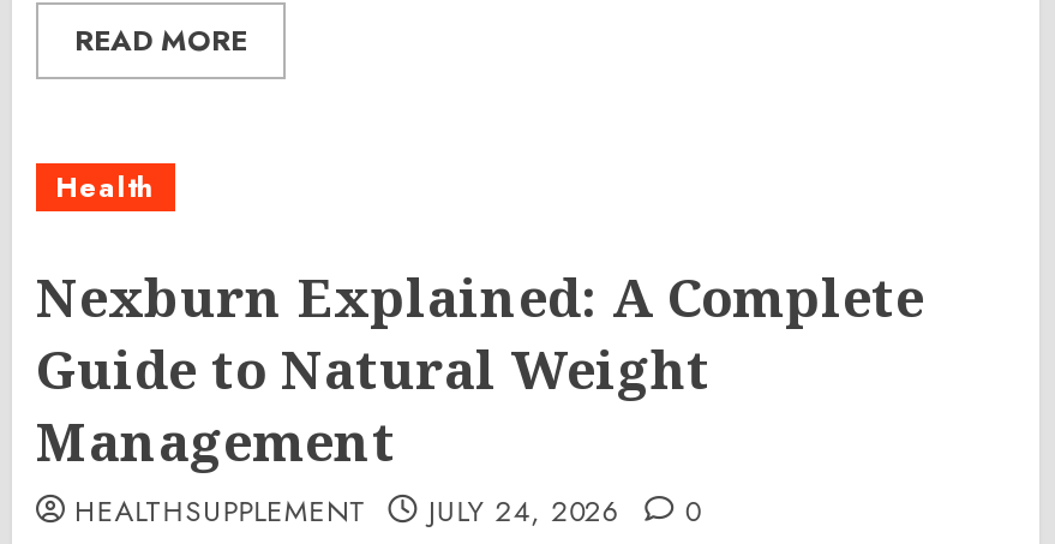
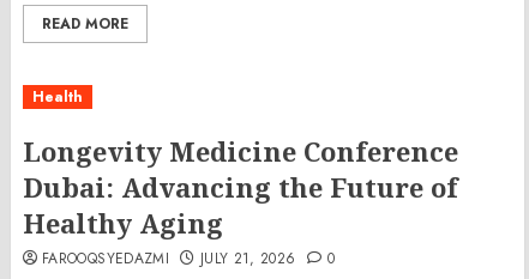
[36,259,924,533] Nexburn Explained: A Complete | Guide to Natural Weight | Management | HEALTHSUPPLEMENT | JULY 24, 2026 -> [23,133,458,269] Longevity Medicine Conference | Dubai: Advancing the Future of | Healthy Aging | FAROOQSYEDAZMI | JULY 21, 2026

